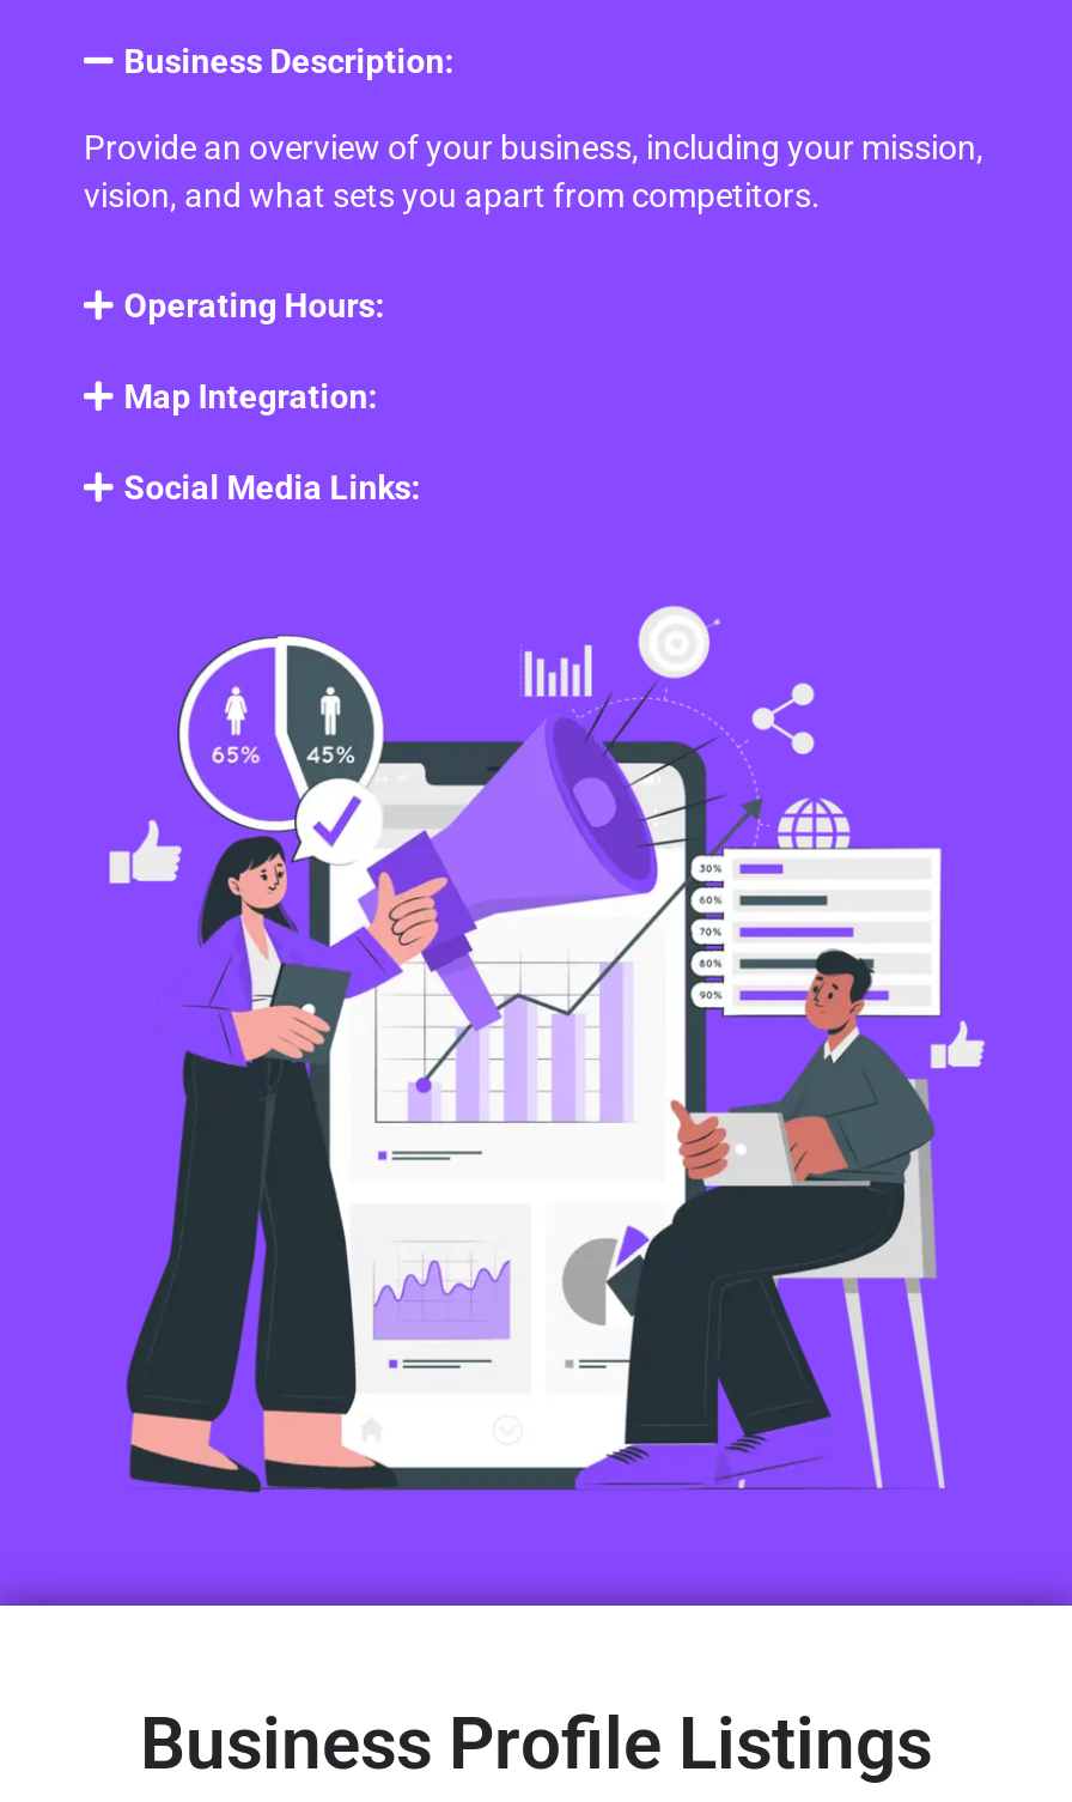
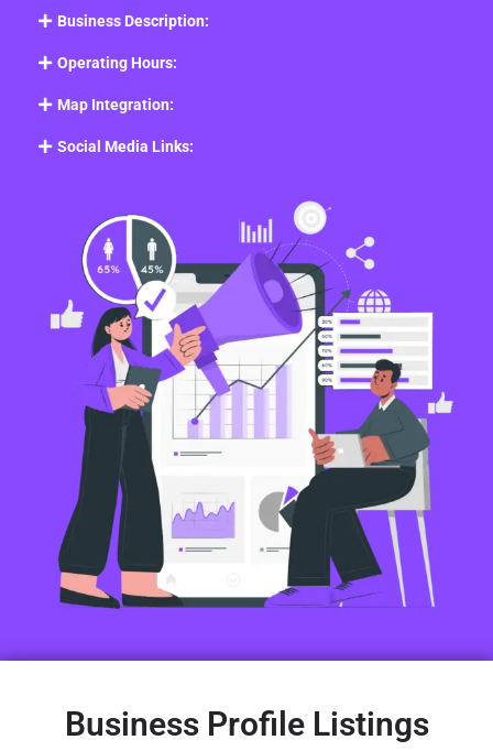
[84,128,983,214] Provide an overview of your business, including your mission, | vision, and what sets you apart from competitors. -> none

